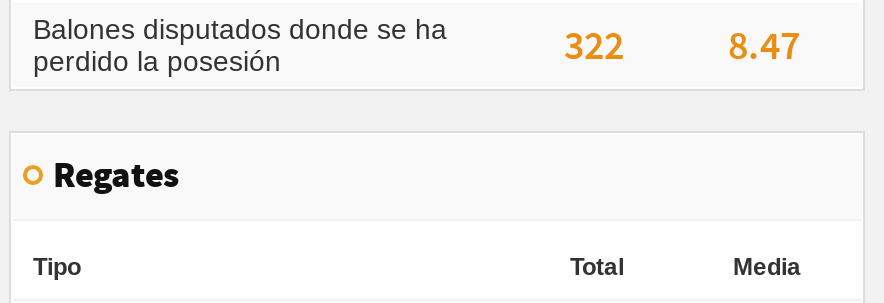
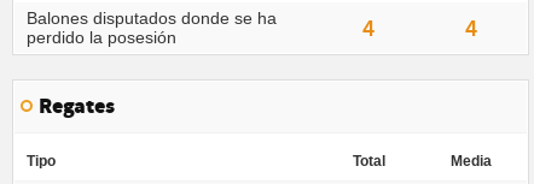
[564,19,624,71] 322 -> [362,12,375,43] 4
[728,19,800,71] 8.47 -> [465,12,477,43] 4

